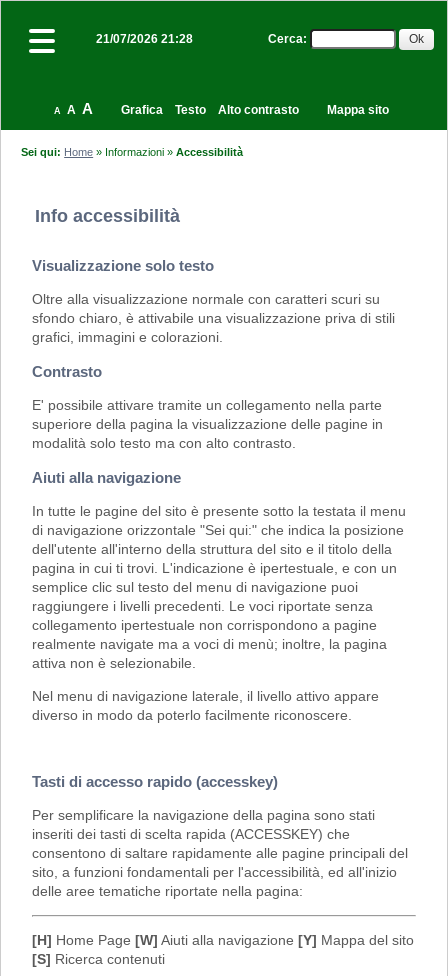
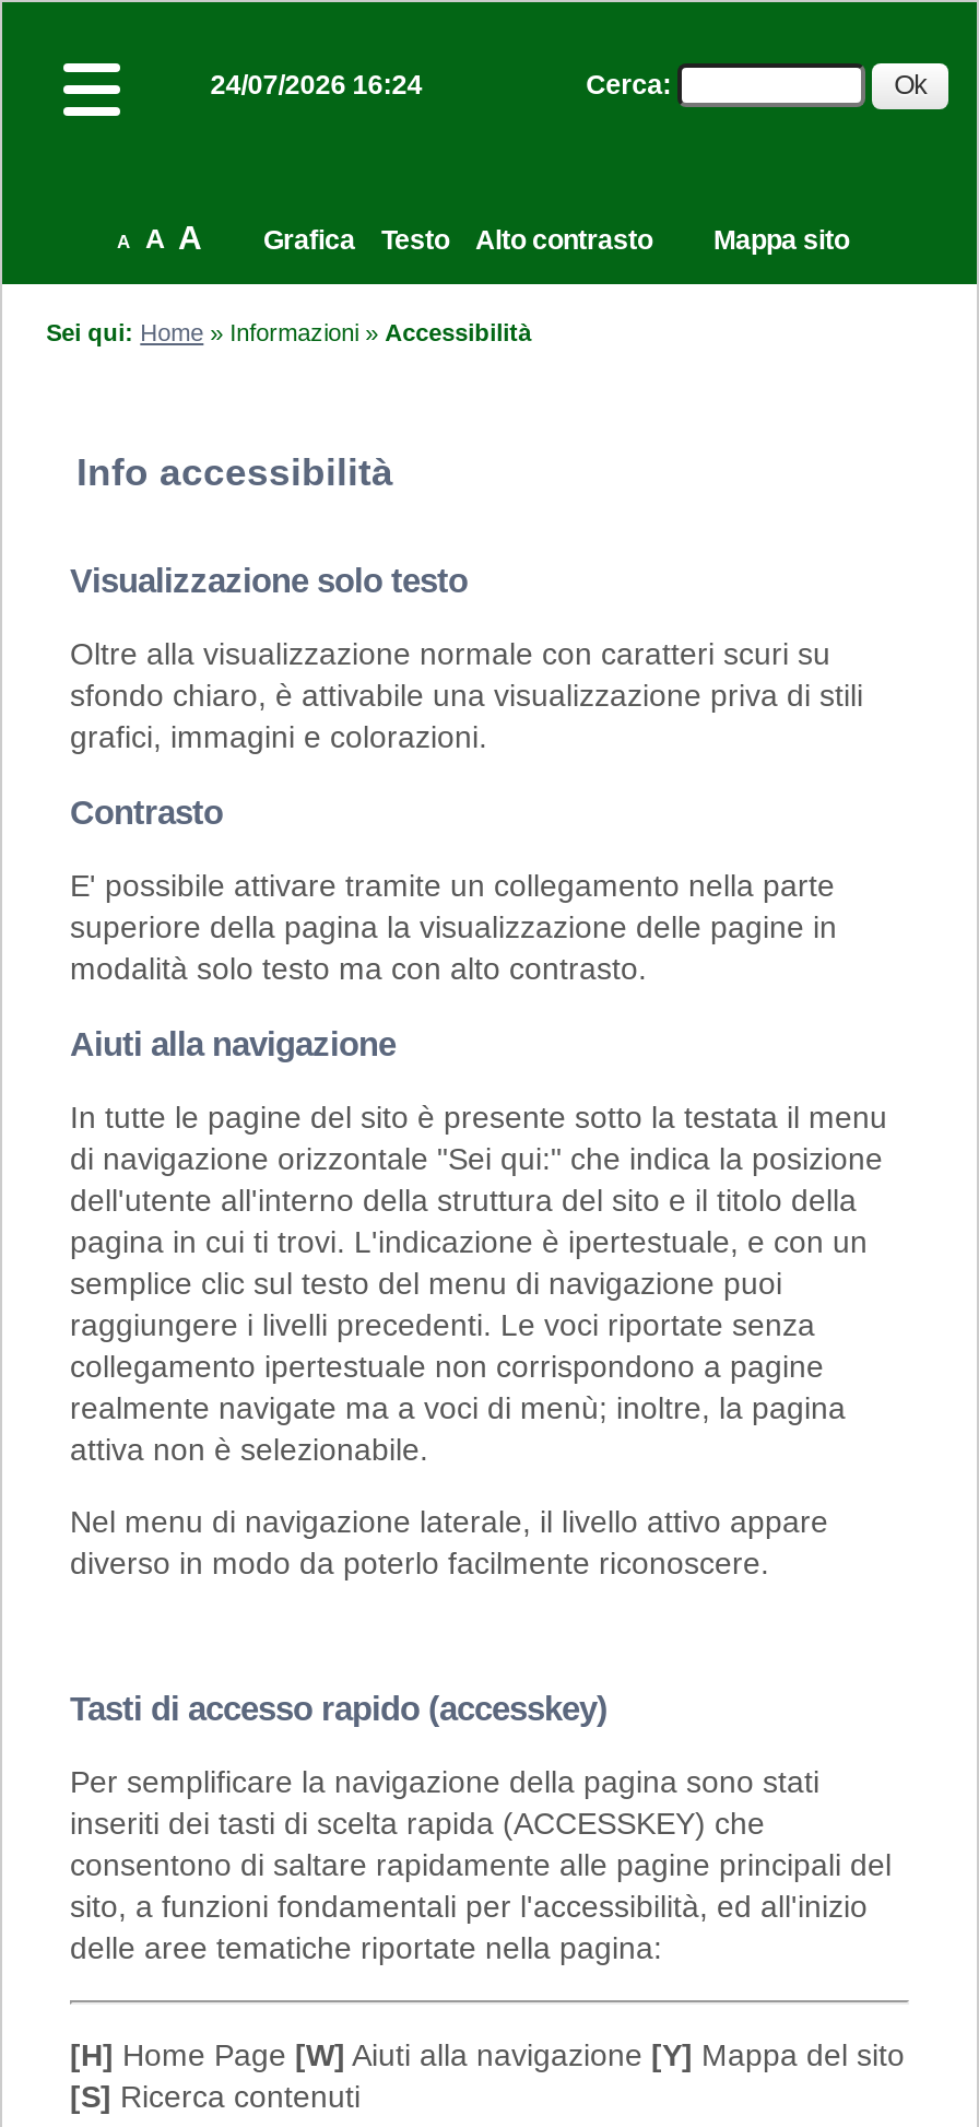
[96,32,193,46] 21/07/2026 21:28 -> [210,70,422,101] 24/07/2026 16:24

